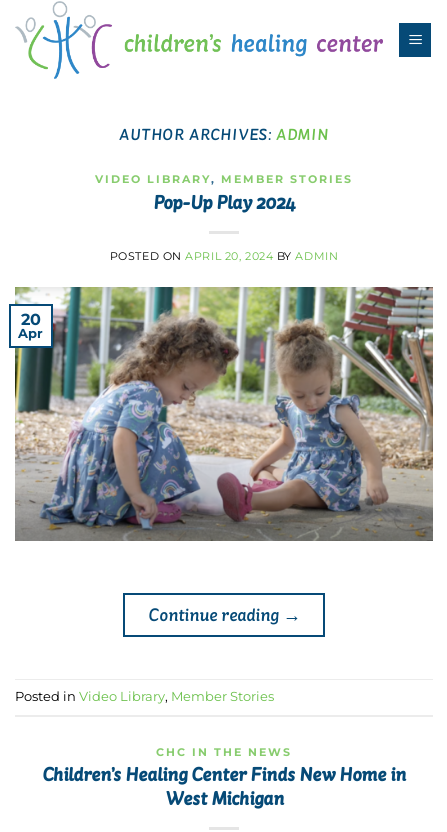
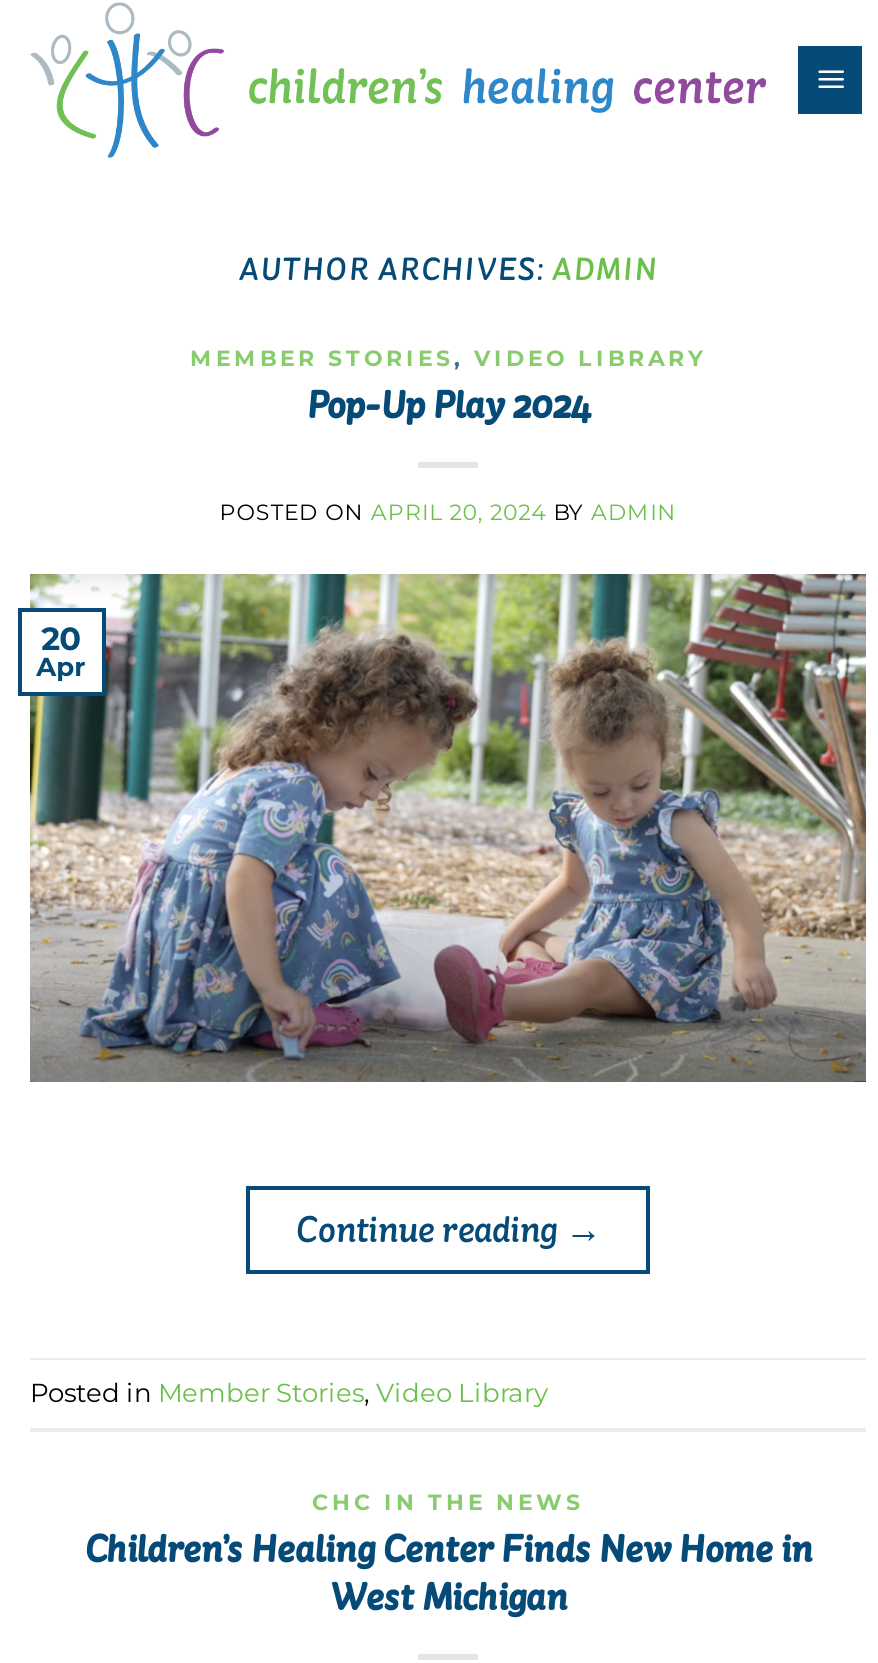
[95,172,353,186] VIDEO LIBRARY, MEMBER STORIES -> [190,344,706,372] MEMBER STORIES, VIDEO LIBRARY
[15,689,274,704] Posted in Video Library, Member Stories -> [30,1377,548,1407] Posted in Member Stories, Video Library

